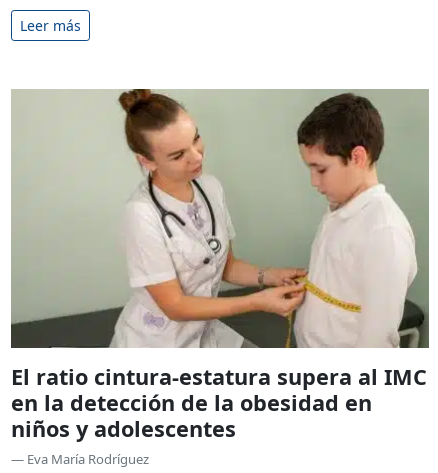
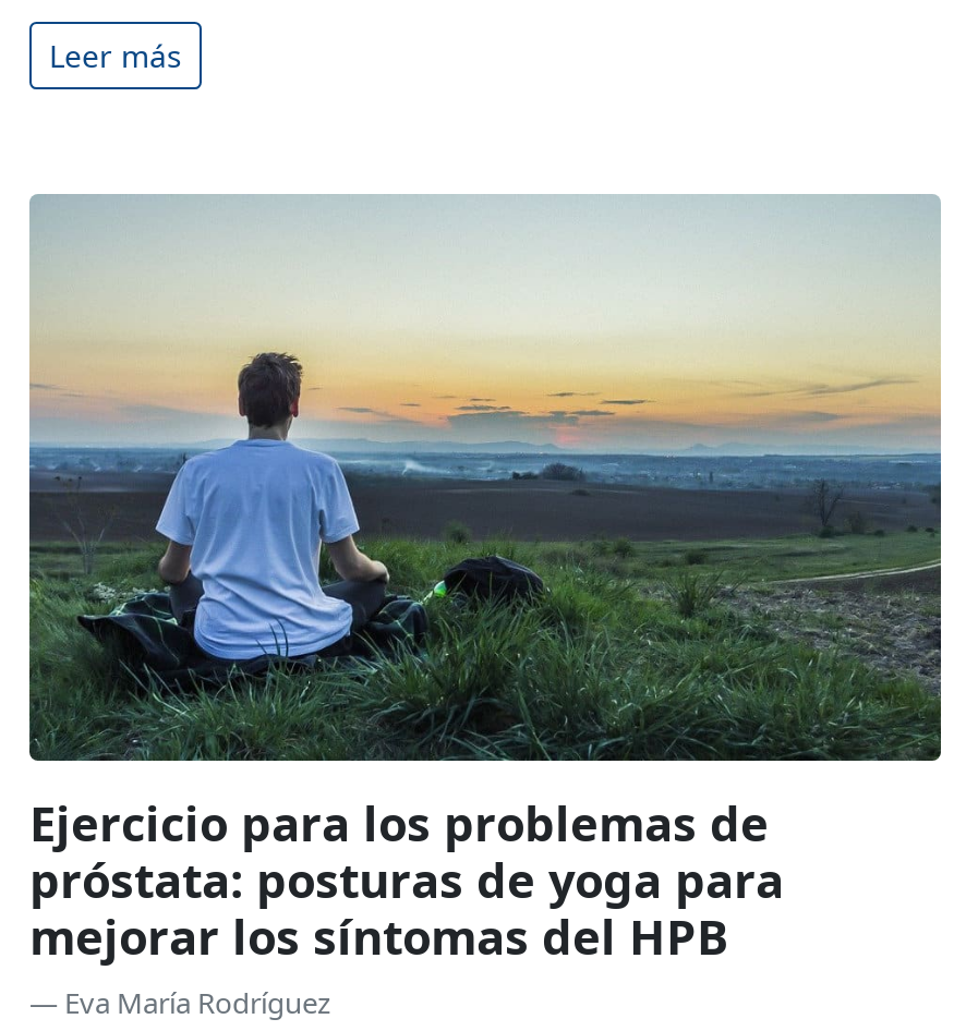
[11,89,429,443] [image] | El ratio cintura-estatura supera al IMC | en la detección de la obesidad en | niños y adolescentes -> [27,194,943,967] [image] | Ejercicio para los problemas de | próstata: posturas de yoga para | mejorar los síntomas del HPB

